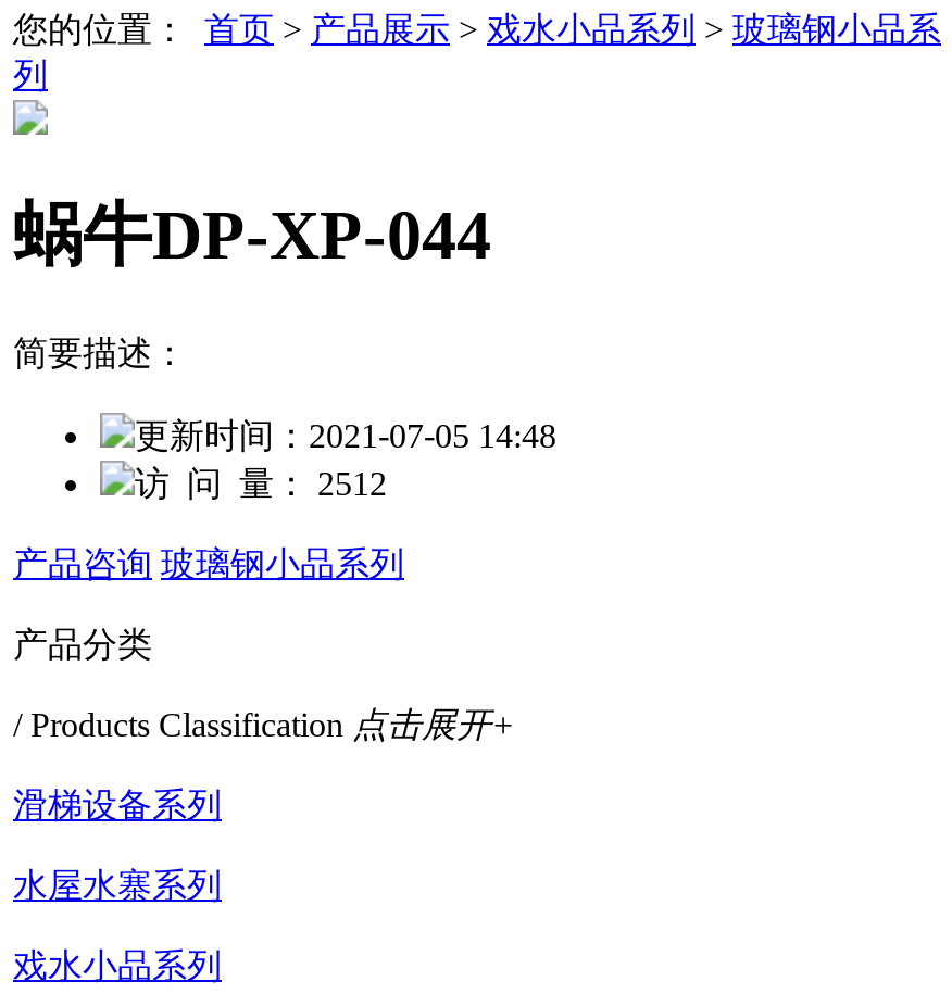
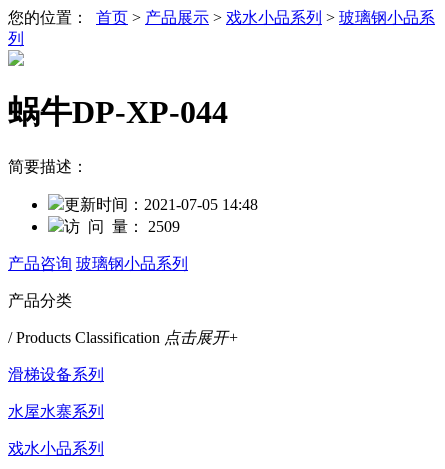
[135,465,387,502] 访 问 量：2512 -> [64,218,180,235] 访 问 量：2509

